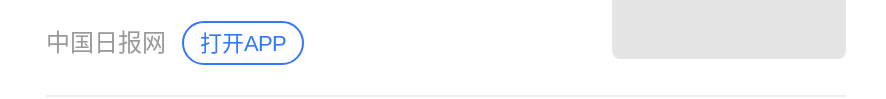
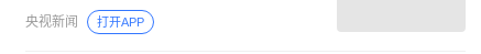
[46,29,166,57] 中国日报网 -> [25,15,78,30] 央视新闻

